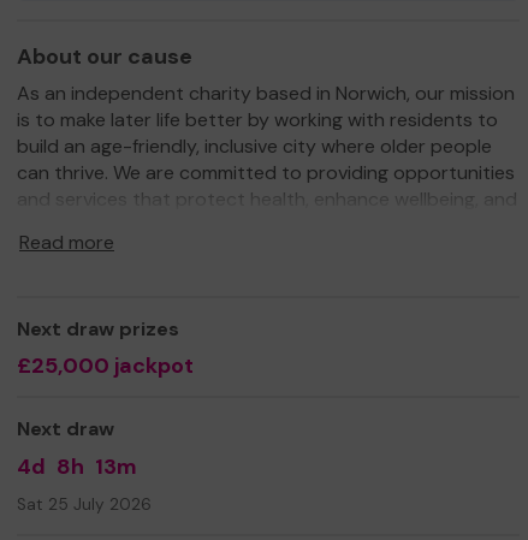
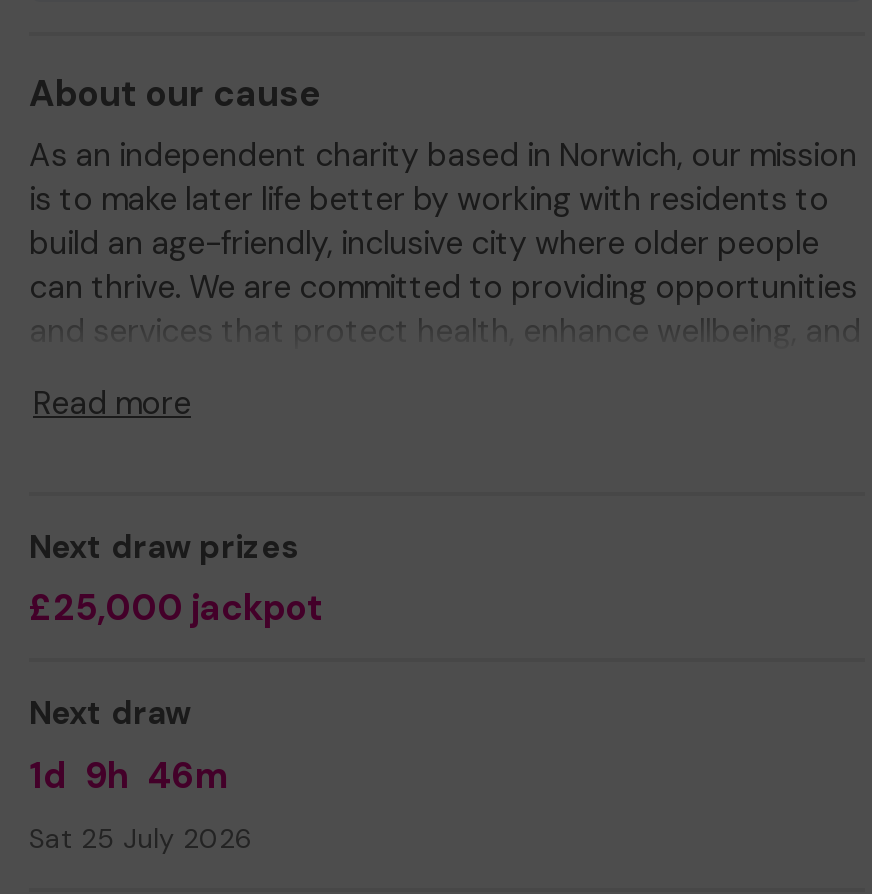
[17,452,137,480] 4d 8h 13m -> [29,751,229,799] 1d 9h 46m

